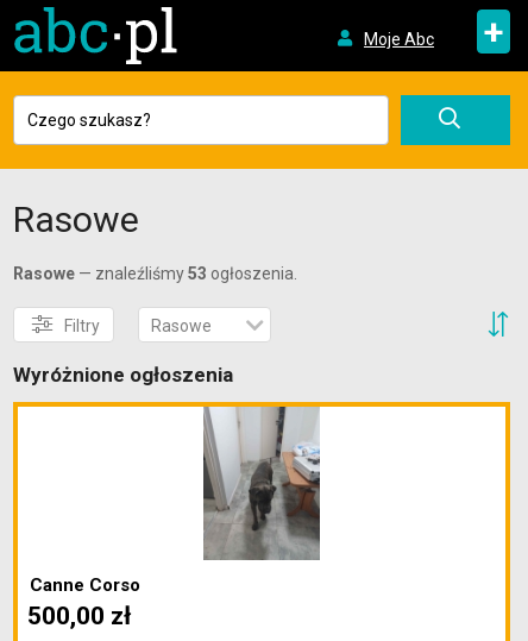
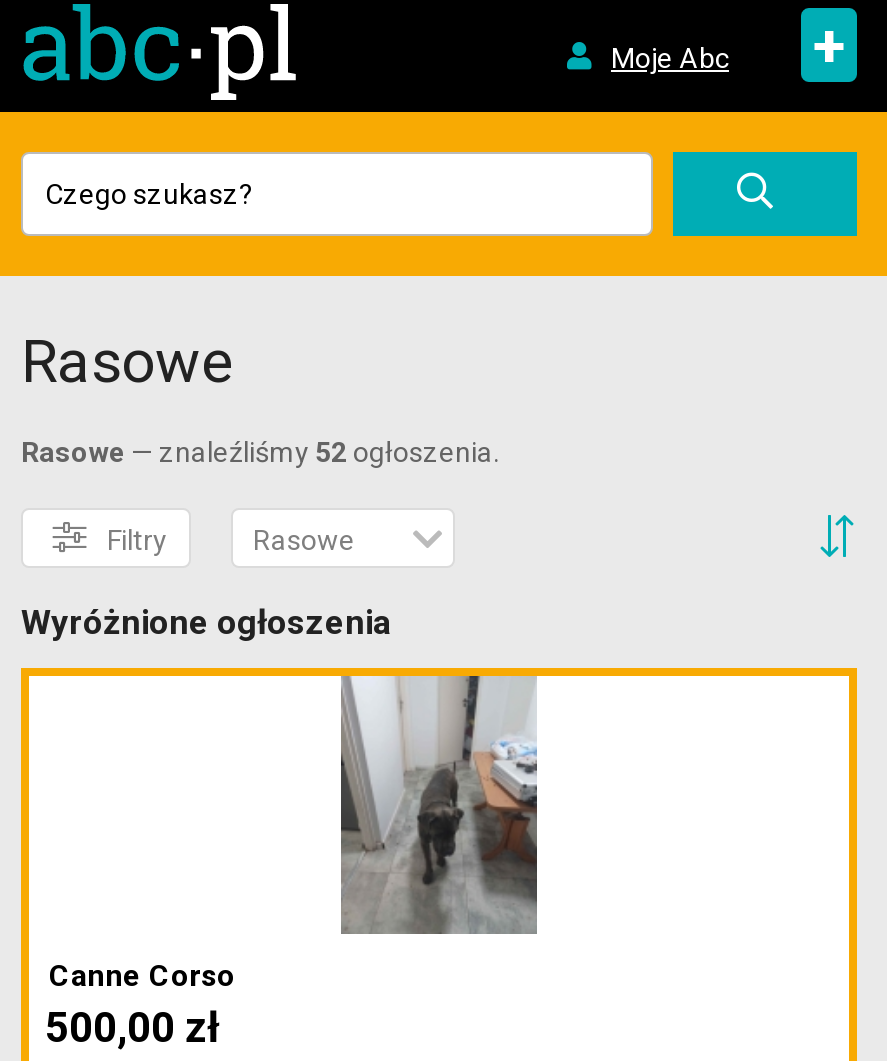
[13,264,297,283] Rasowe — znaleźliśmy 53 ogłoszenia. -> [21,436,499,468] Rasowe — znaleźliśmy 52 ogłoszenia.

